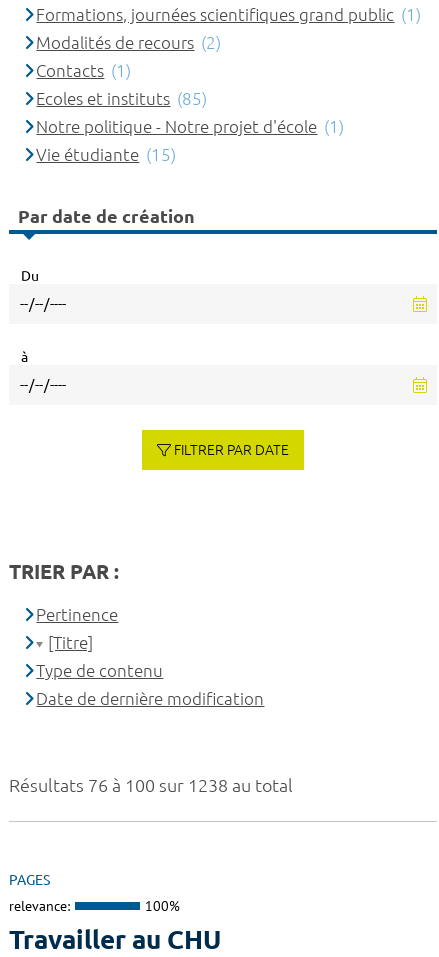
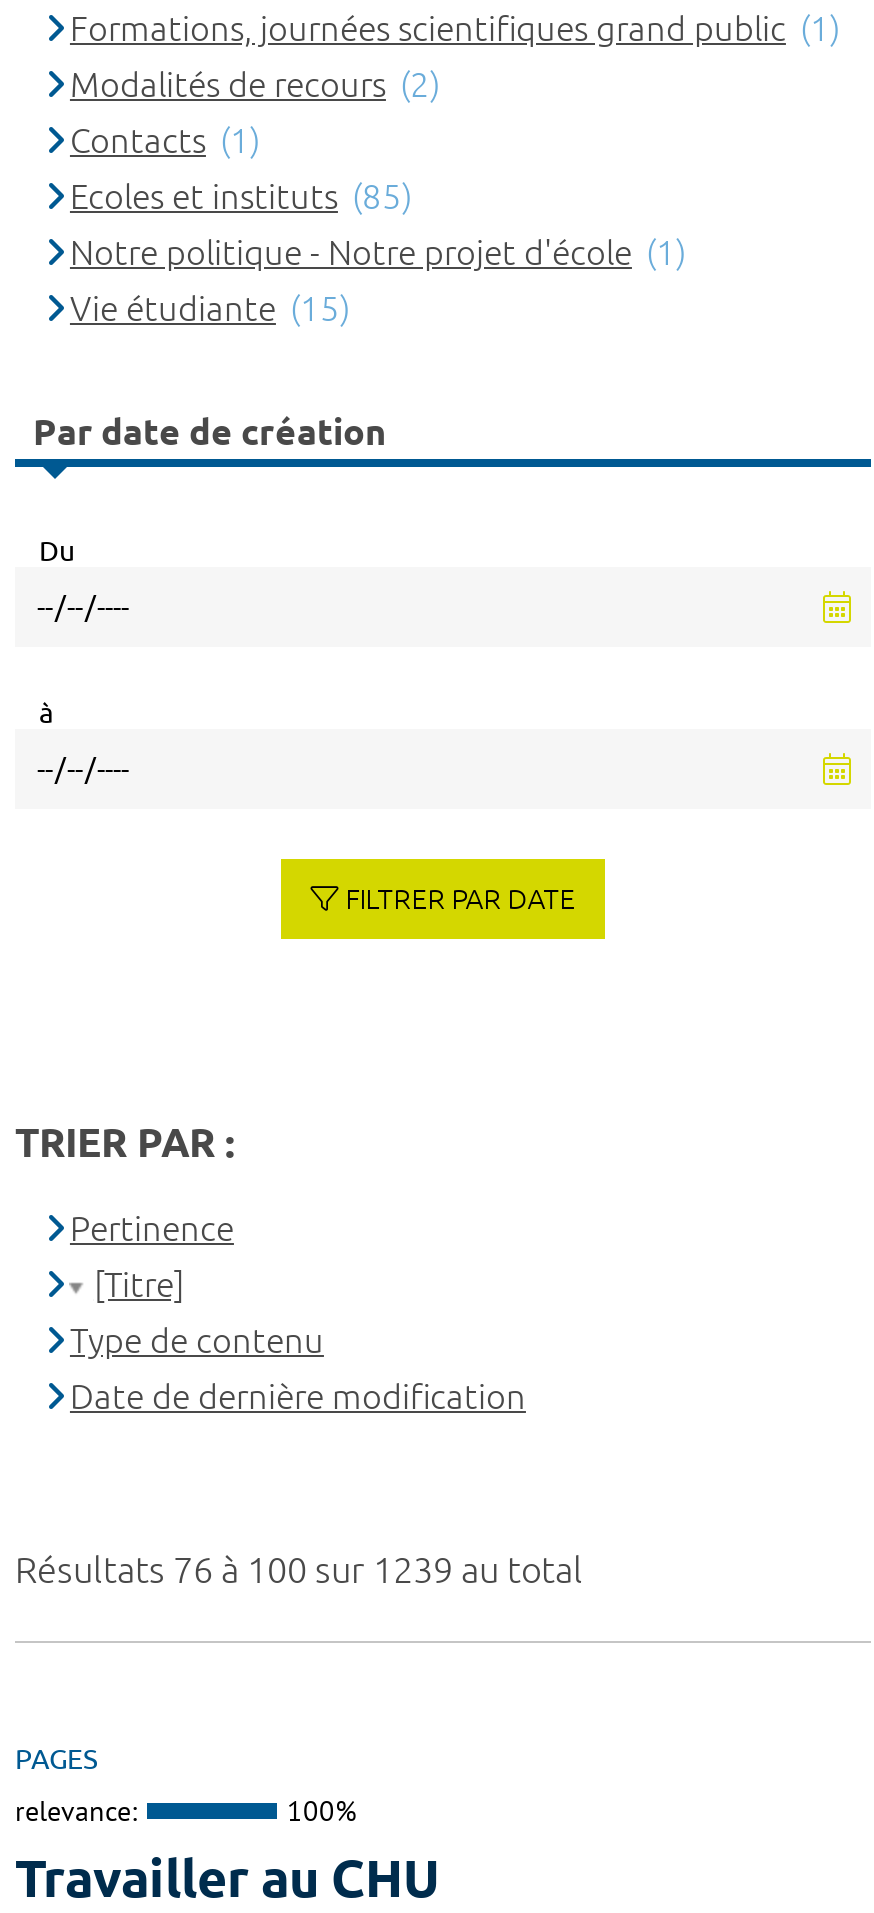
[9,775,293,795] Résultats 76 à 100 sur 1238 au total -> [15,1550,583,1590] Résultats 76 à 100 sur 1239 au total

